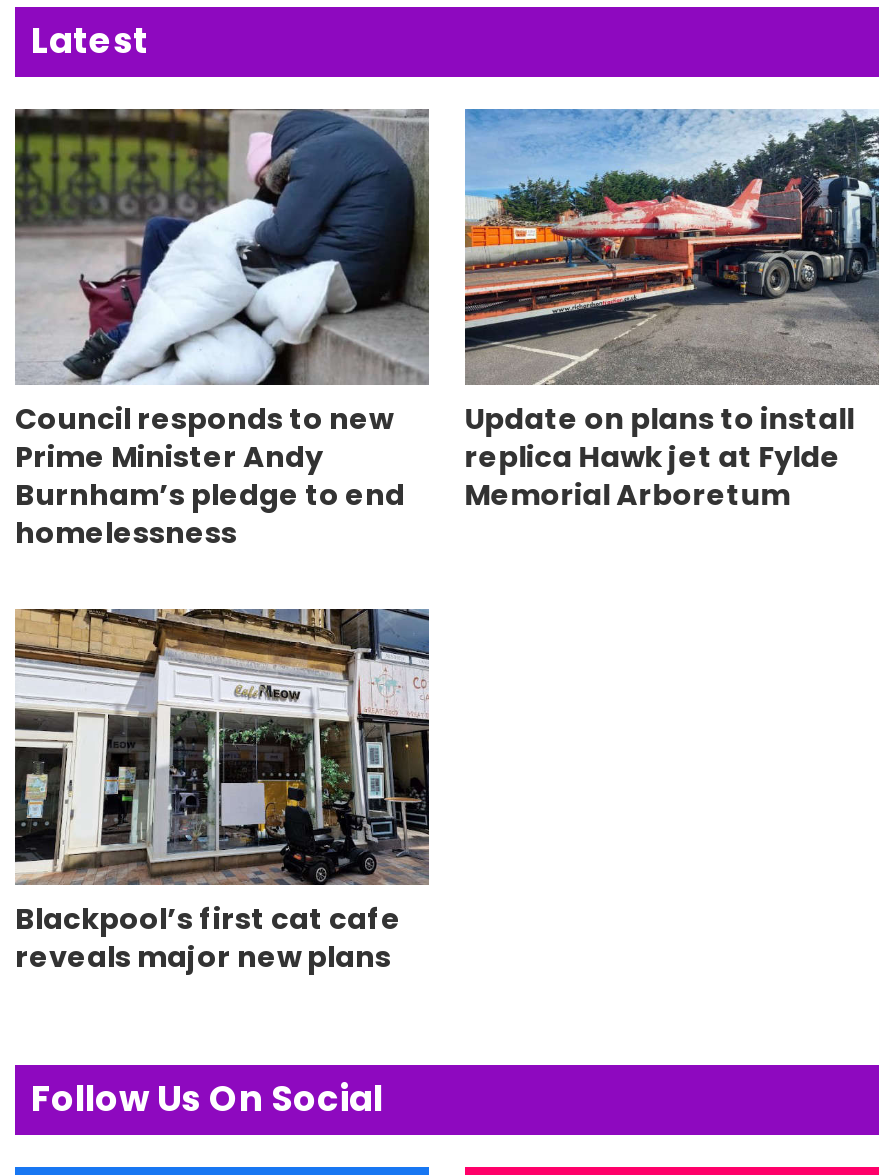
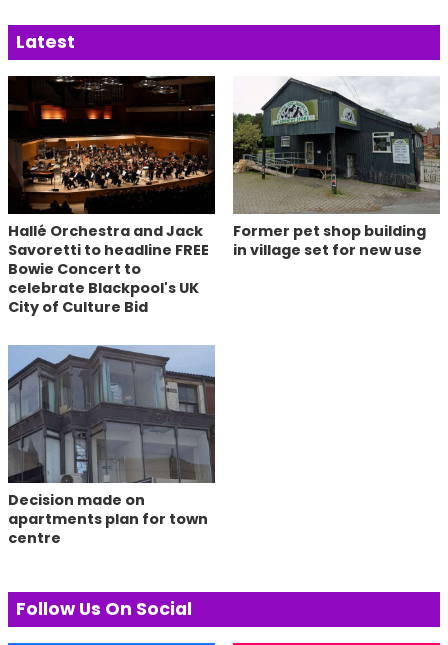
[13,107,431,309] [image] -> [7,75,215,214] [image]
[463,107,879,309] [image] -> [232,76,440,213] [image]
[15,399,405,553] Council responds to new | Prime Minister Andy | Burnham’s pledge to end | homelessness -> [8,221,209,317] Hallé Orchestra and Jack | Savoretti to headline FREE | Bowie Concert to | celebrate Blackpool's UK | City of Culture Bid
[464,399,854,515] Update on plans to install | replica Hawk jet at Fylde | Memorial Arboretum -> [233,221,426,260] Former pet shop building | in village set for new use
[13,607,429,977] [image] | Blackpool’s first cat cafe | reveals major new plans -> [8,344,215,548] [image] | Decision made on | apartments plan for town | centre

